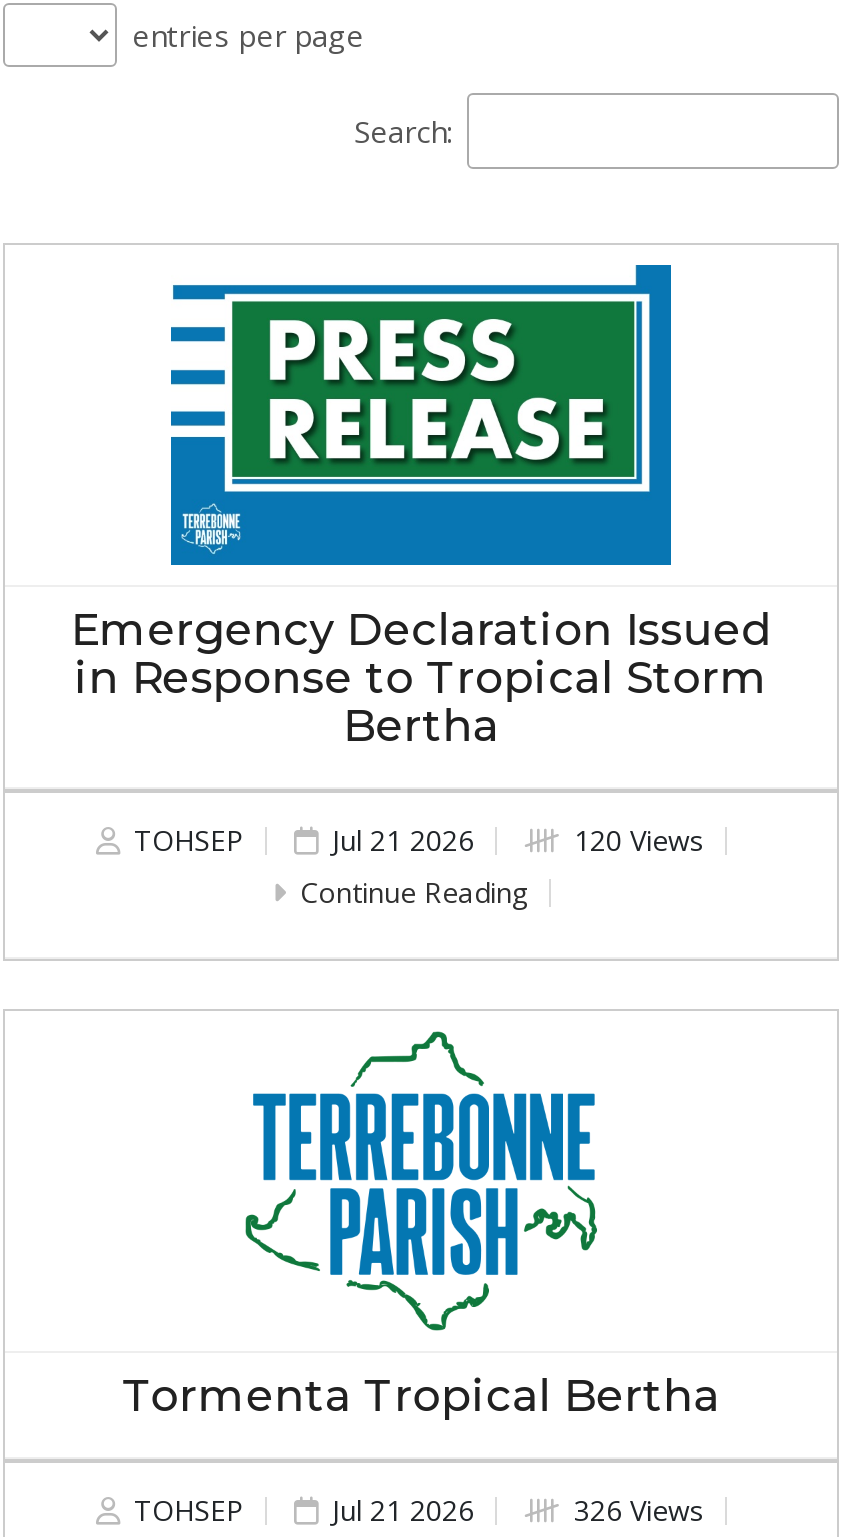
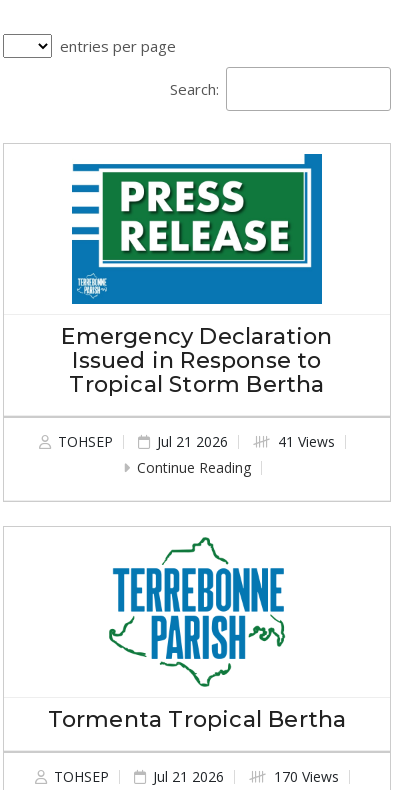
[566,821,704,859] 120 Views -> [273,432,334,451] 41 Views
[566,1491,704,1529] 326 Views -> [269,767,338,786] 170 Views

